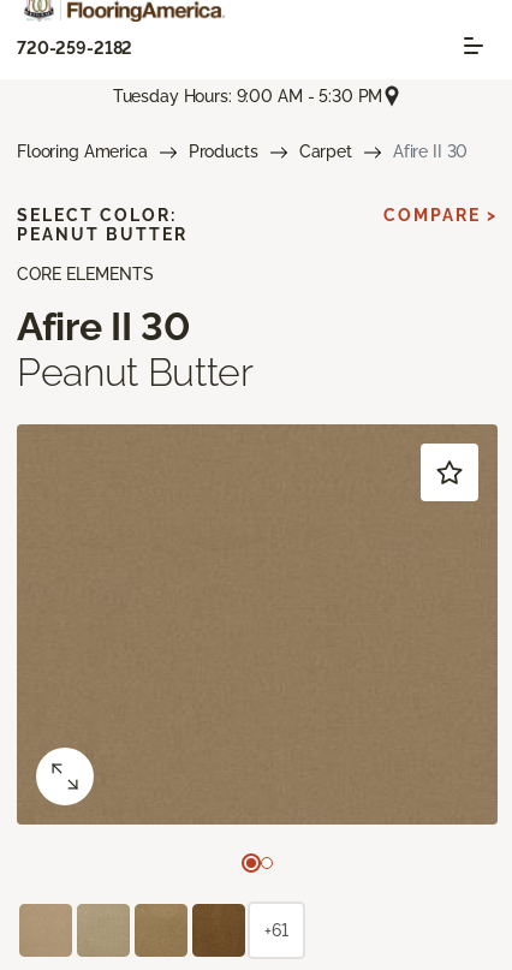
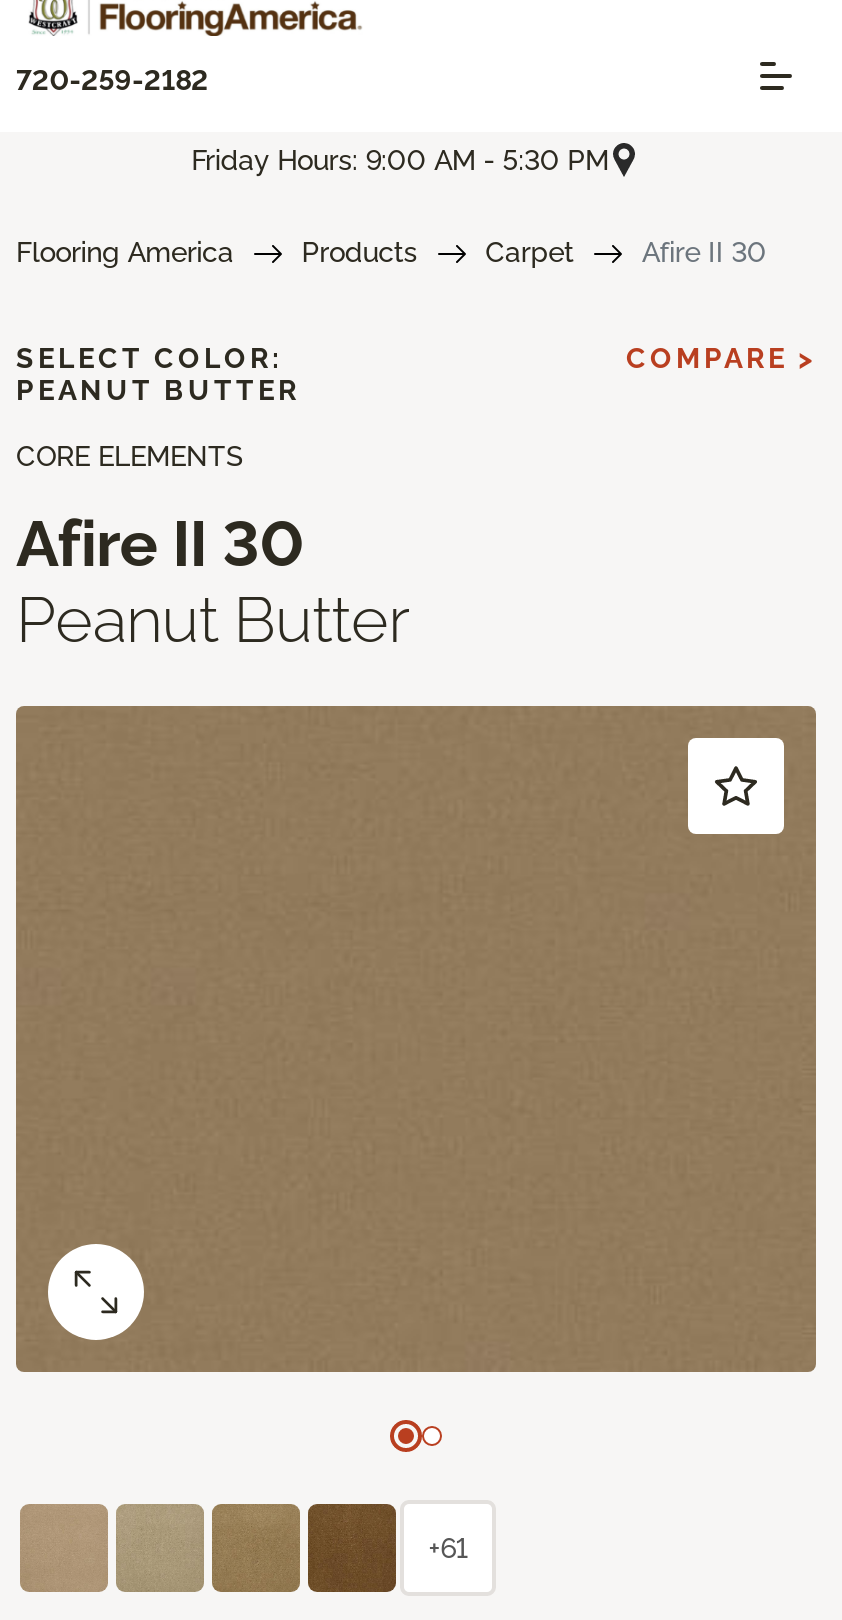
[113,86,383,105] Tuesday Hours: 9:00 AM - 5:30 PM -> [191,143,609,175] Friday Hours: 9:00 AM - 5:30 PM

